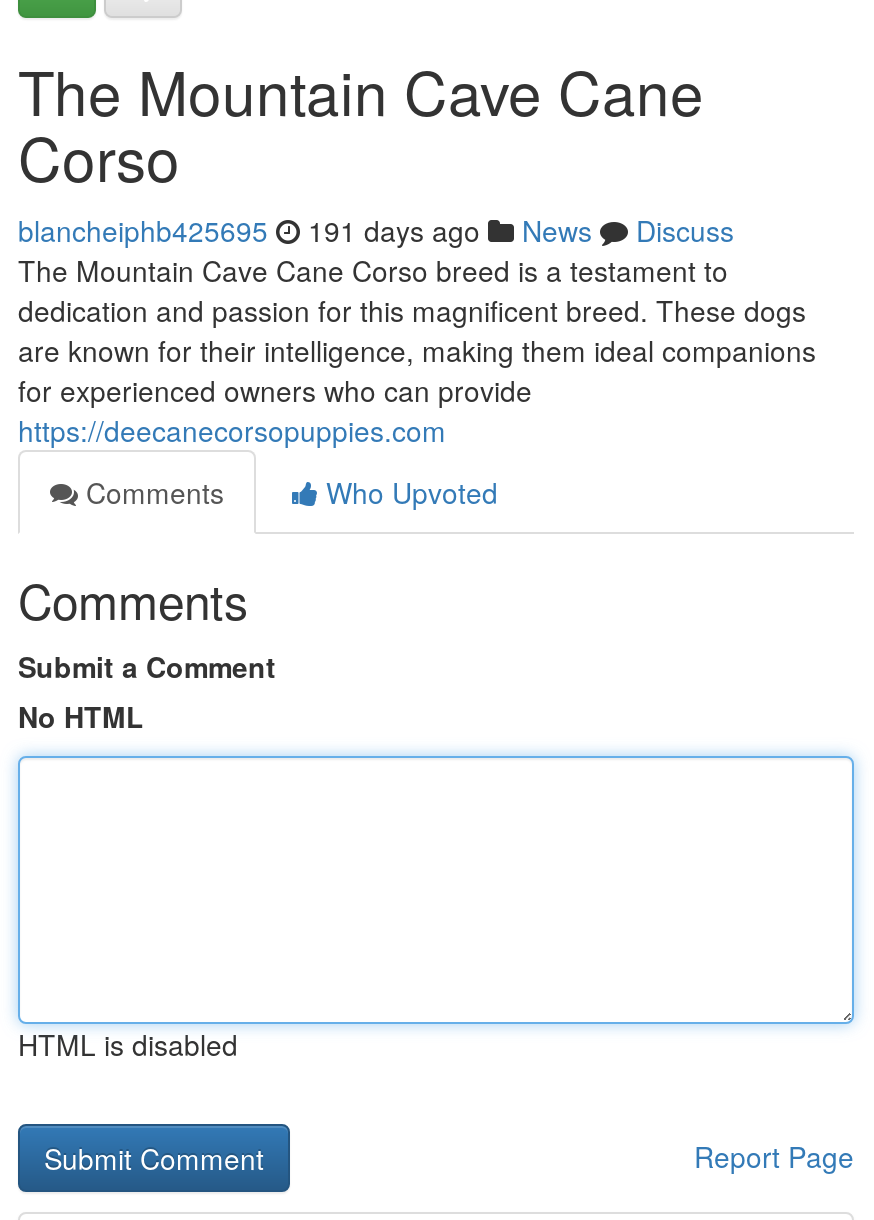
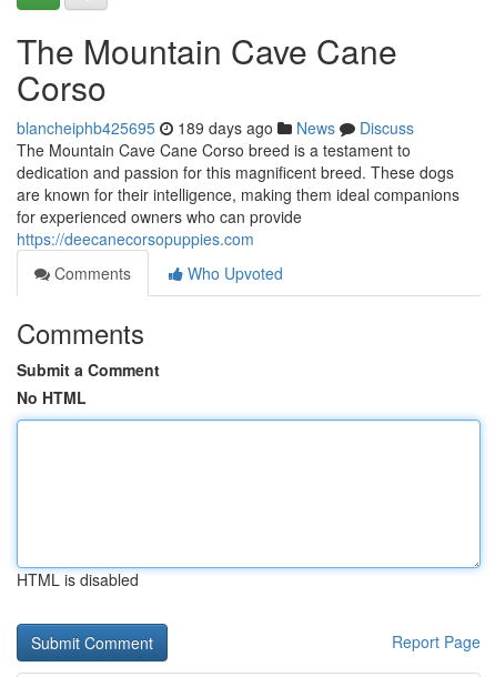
[18,210,734,250] blancheiphb425695 191 days ago News Discuss -> [17,117,414,139] blancheiphb425695 189 days ago News Discuss

